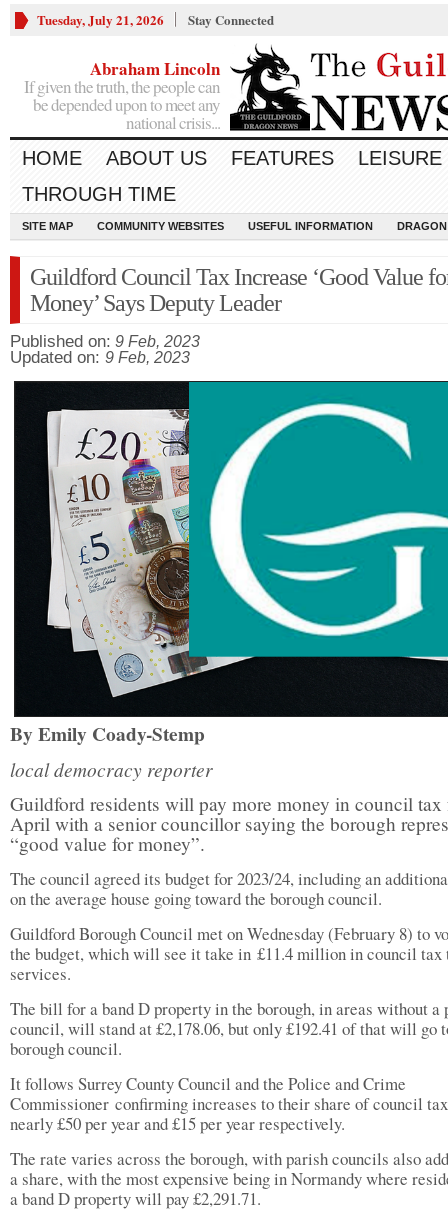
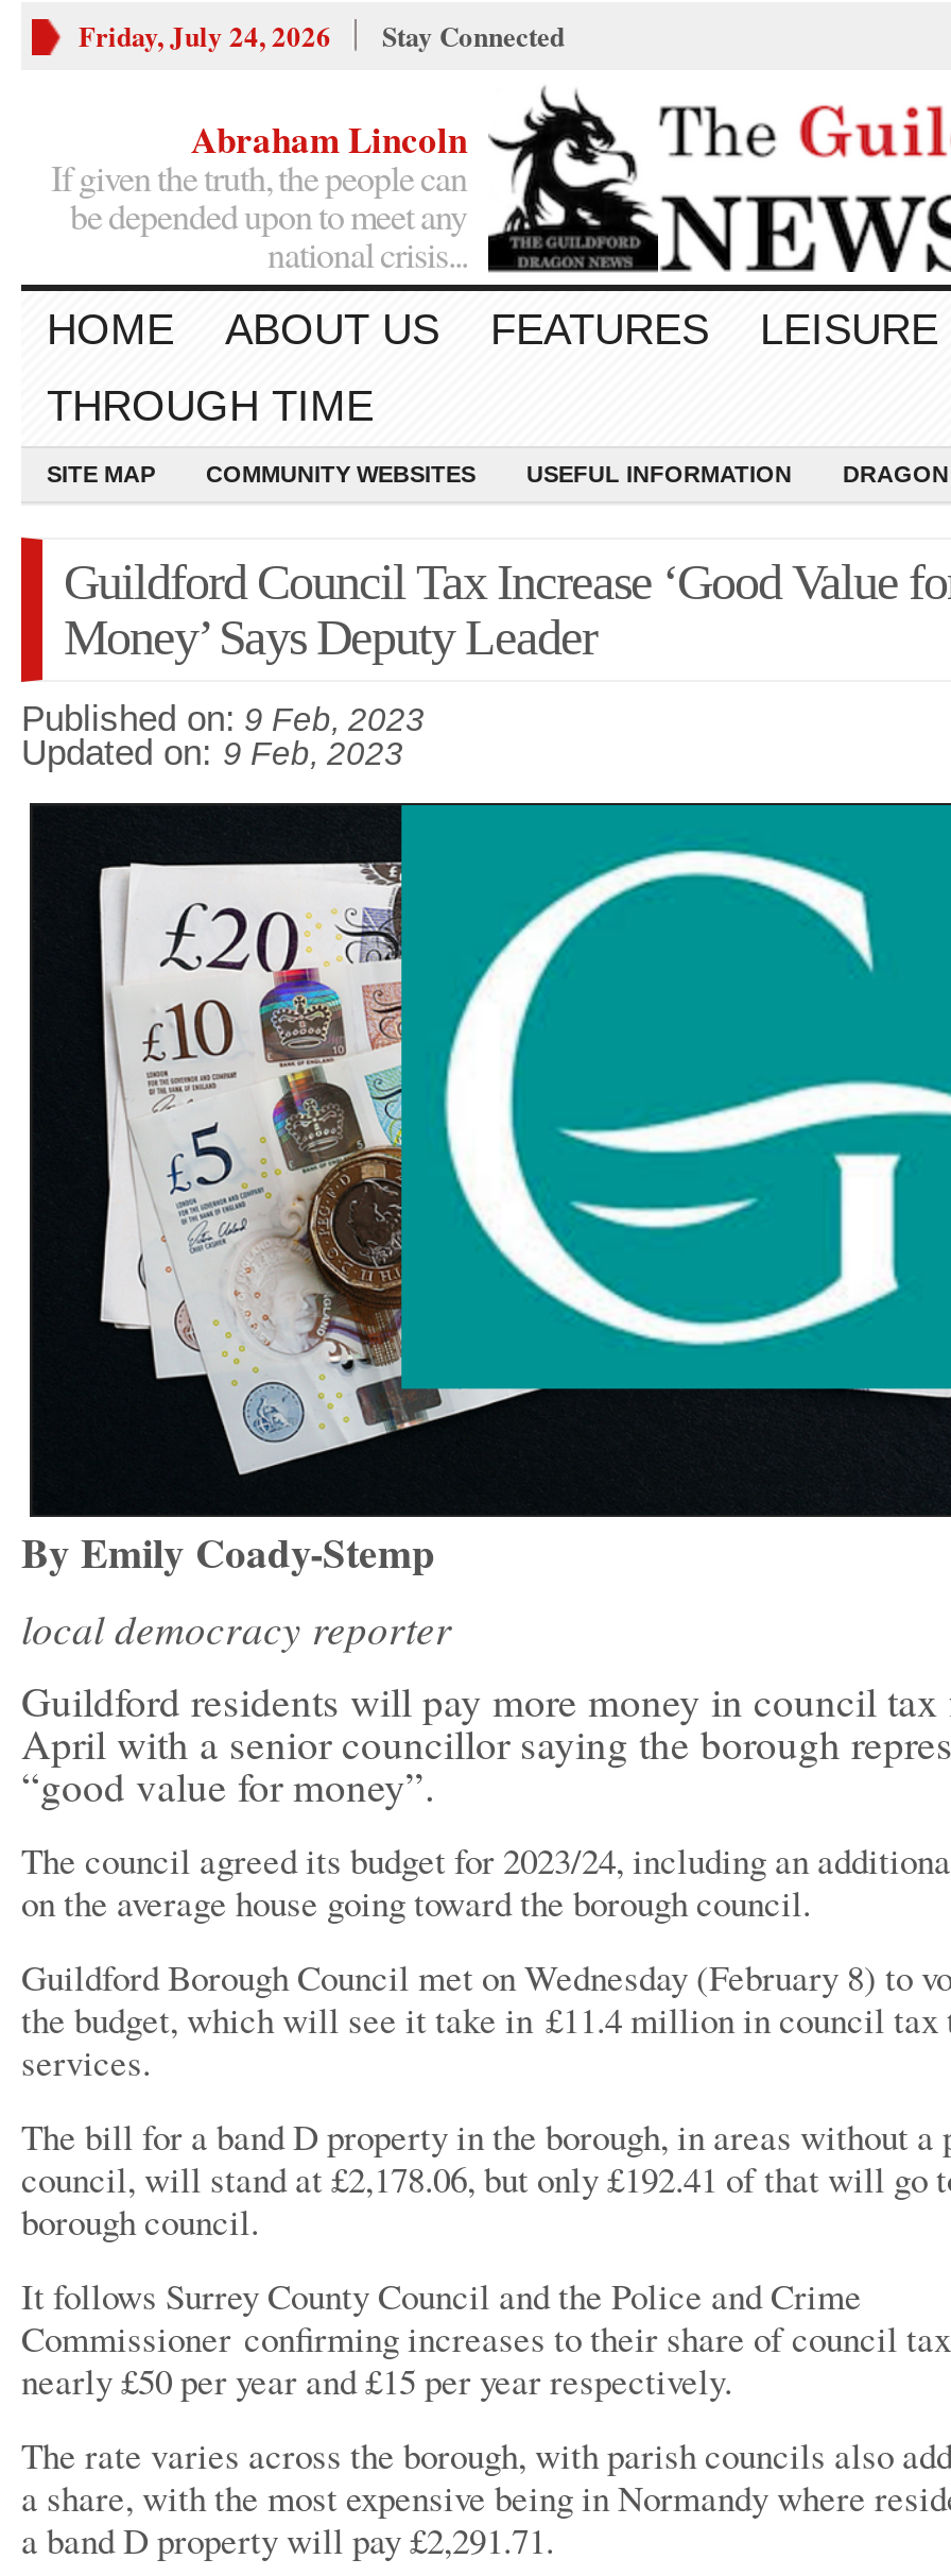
[37,10,274,29] Tuesday, July 21, 2026 Stay Connected -> [79,15,565,55] Friday, July 24, 2026 Stay Connected

